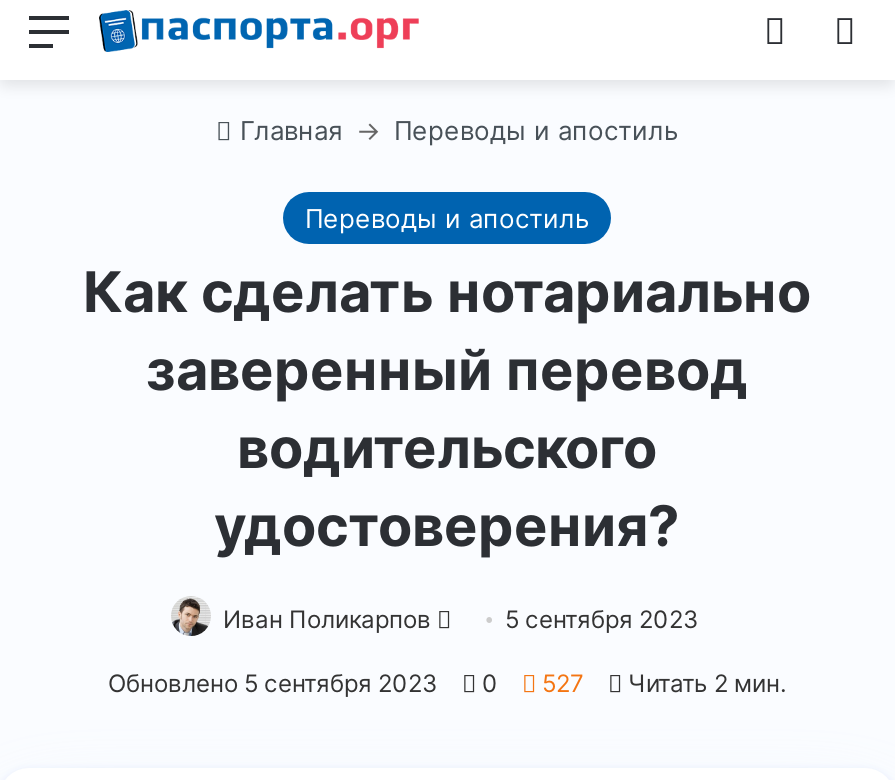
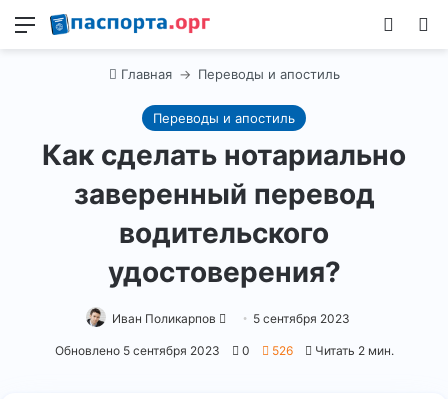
[536,667,584,697] 527 -> [268,343,292,358] 526

